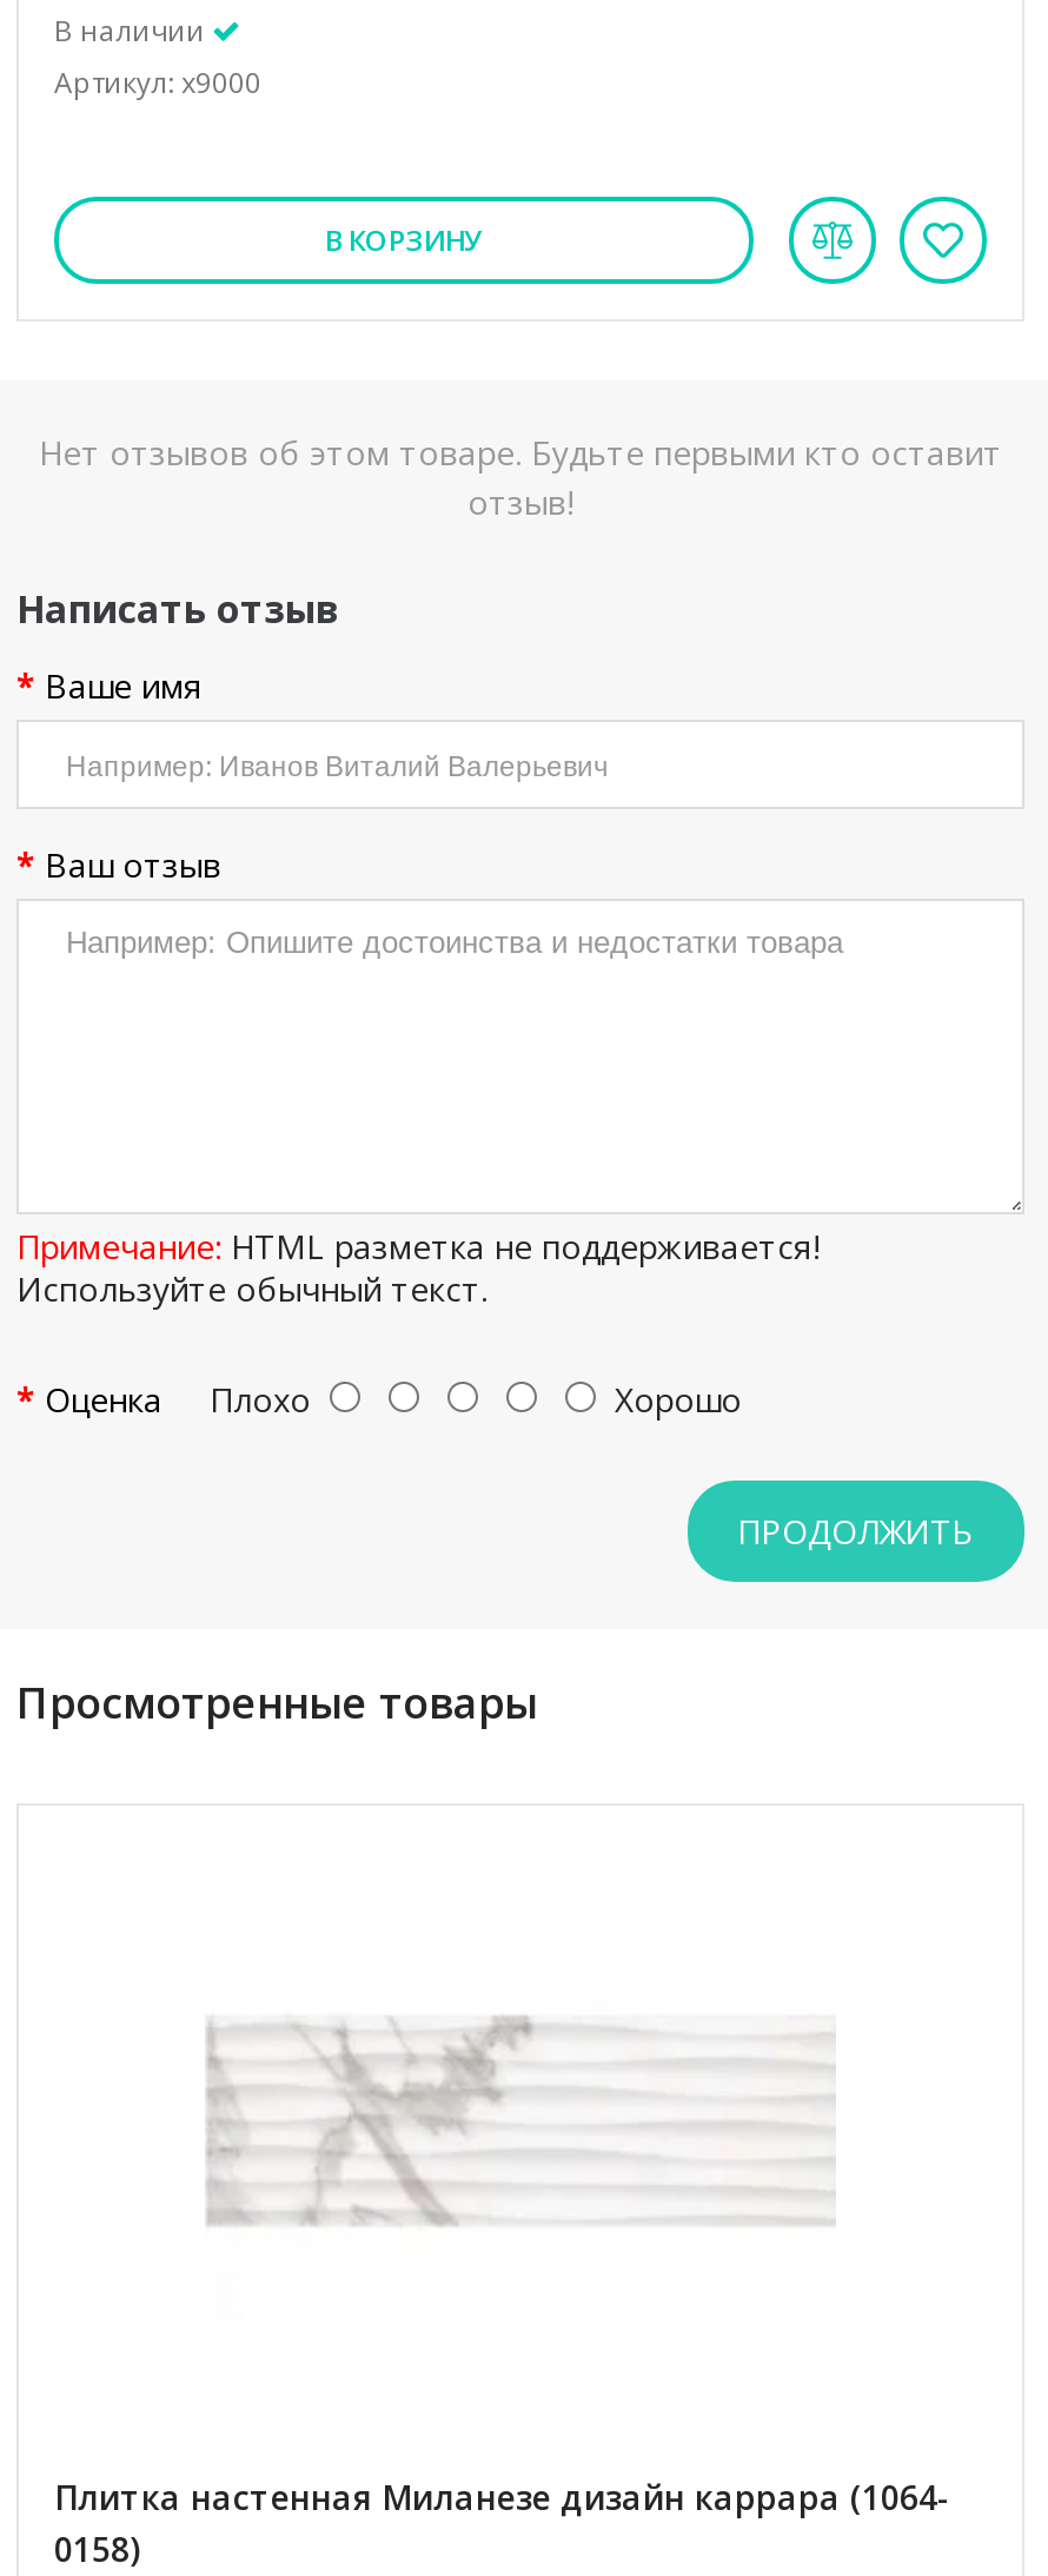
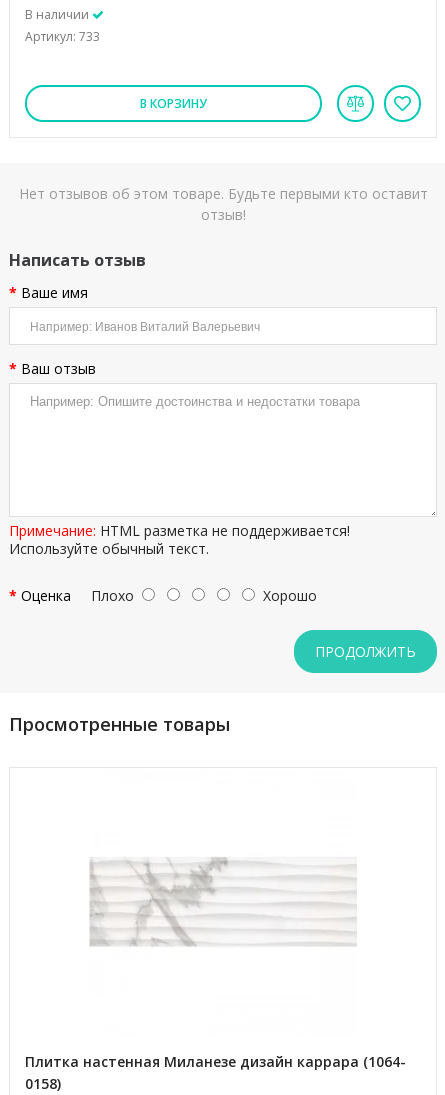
[54,62,261,102] Артикул: х9000 -> [25,28,100,45] Артикул: 733

